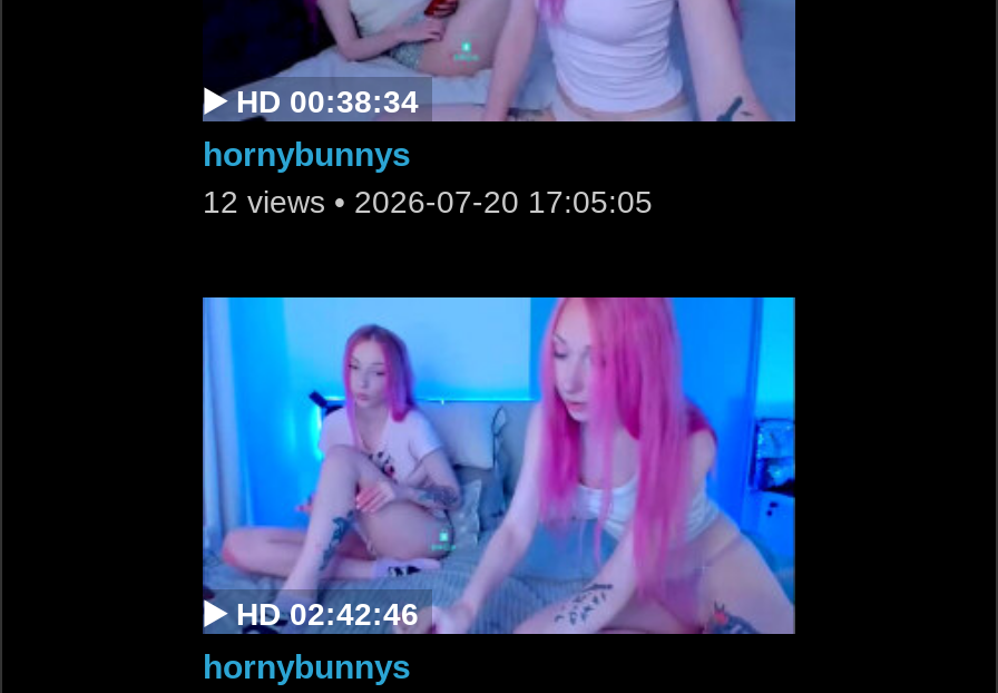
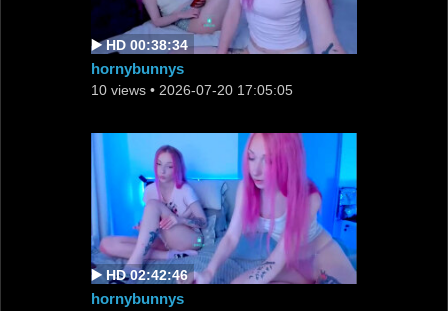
[203,184,653,219] 12 views • 2026-07-20 17:05:05 -> [91,82,293,98] 10 views • 2026-07-20 17:05:05

